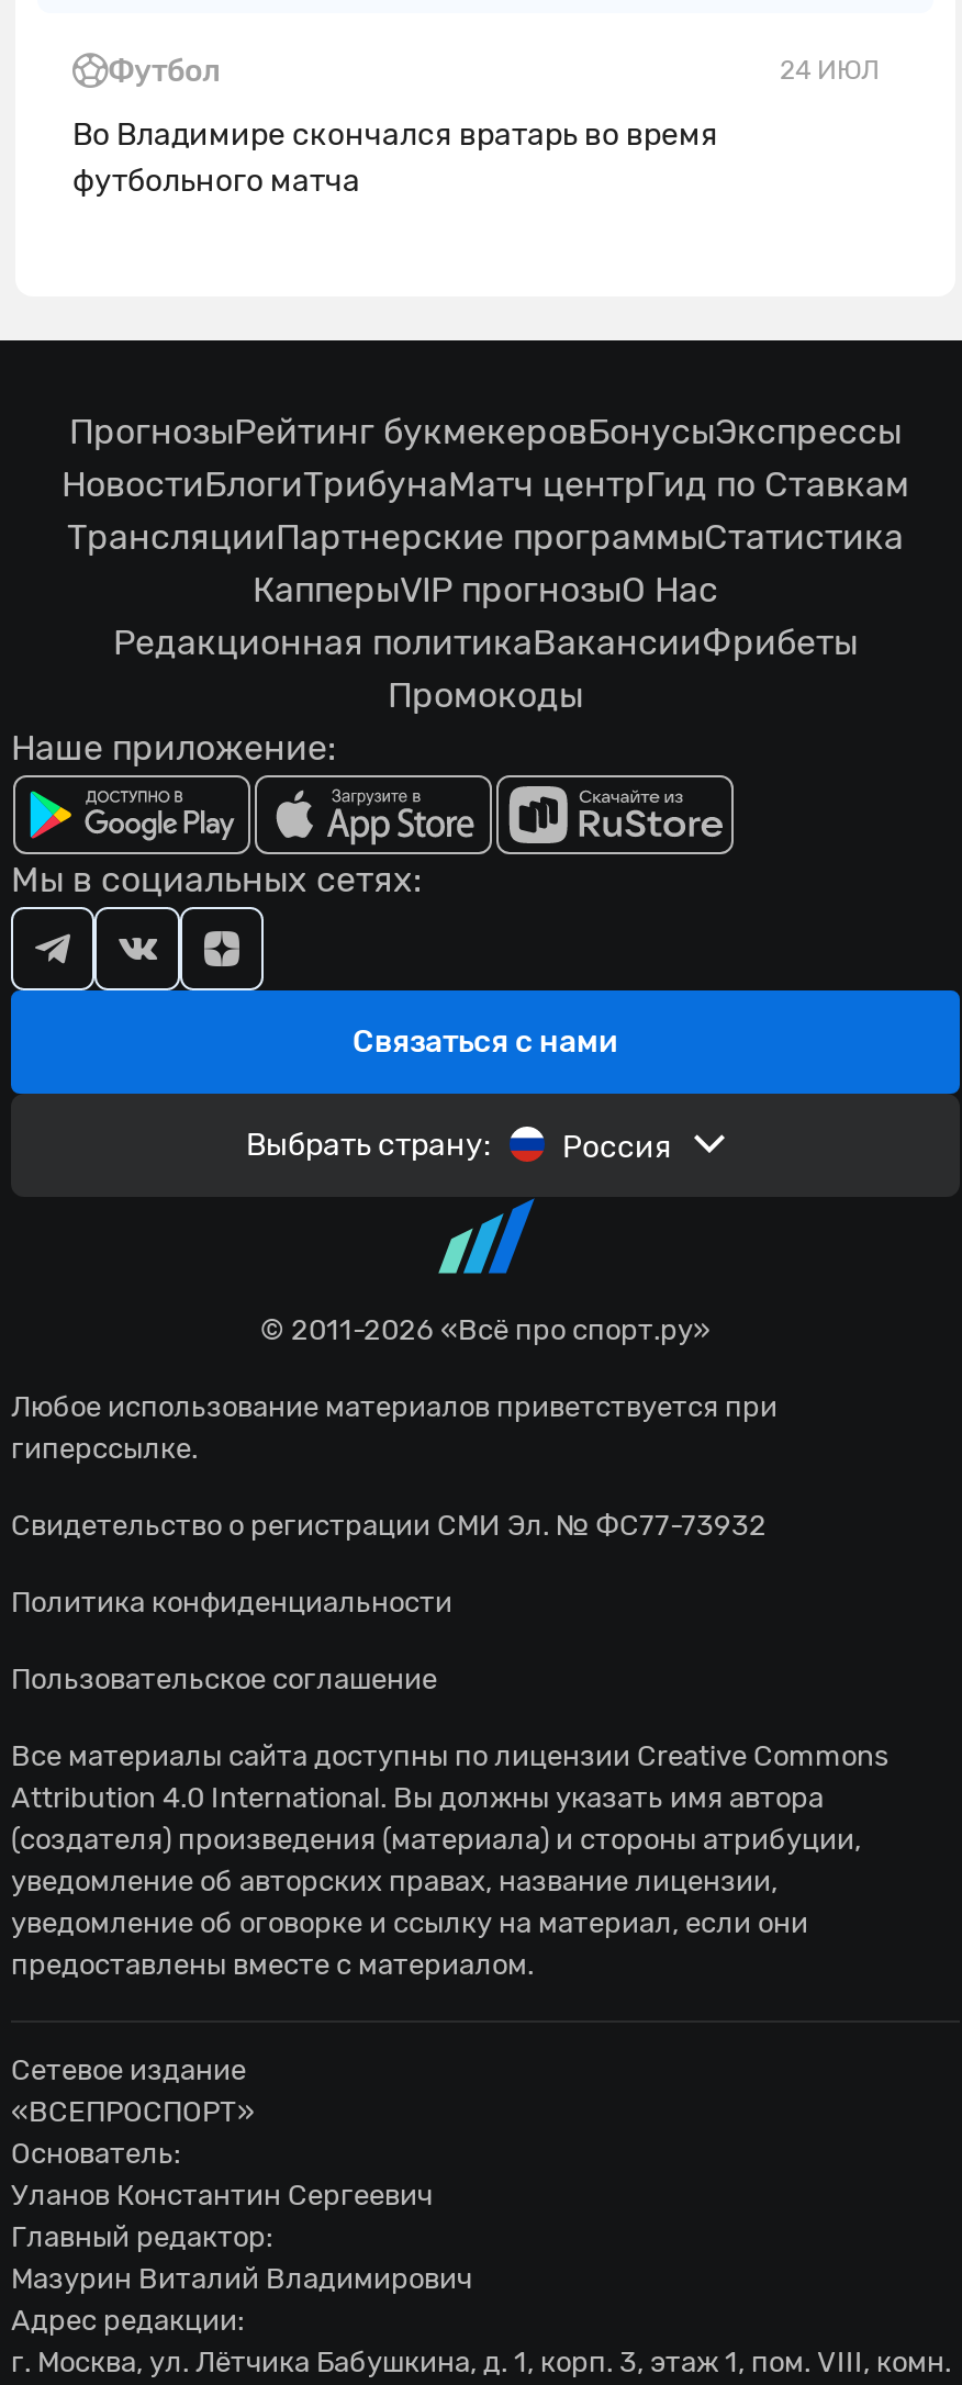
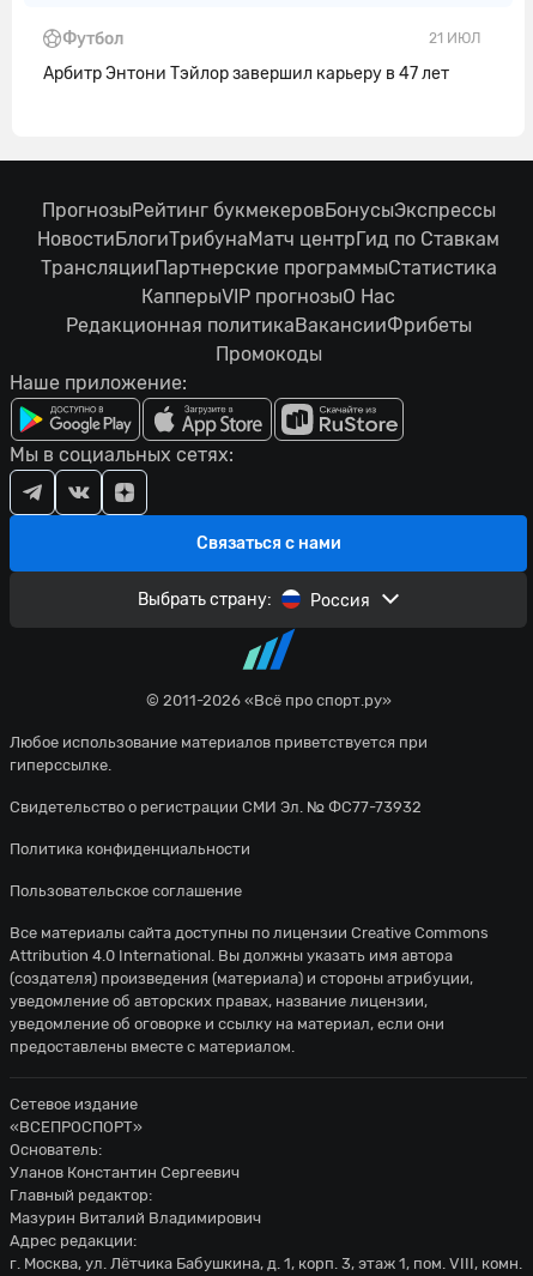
[780,56,879,87] 24 ИЮЛ -> [429,30,480,47] 21 ИЮЛ
[72,116,718,200] Во Владимире скончался вратарь во время | футбольного матча -> [43,63,449,84] Арбитр Энтони Тэйлор завершил карьеру в 47 лет

